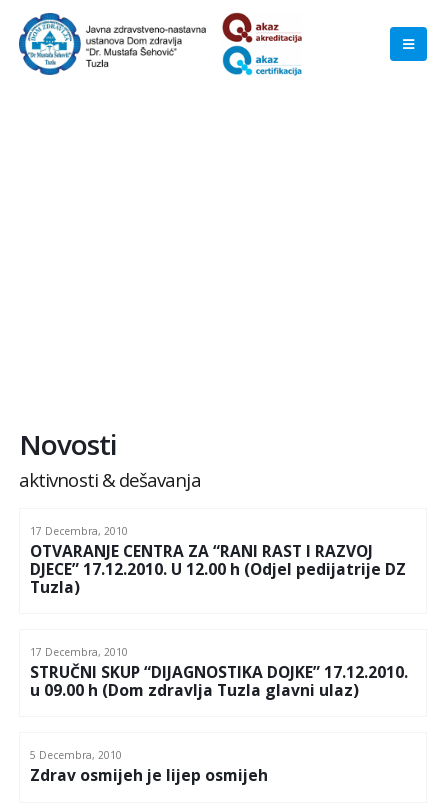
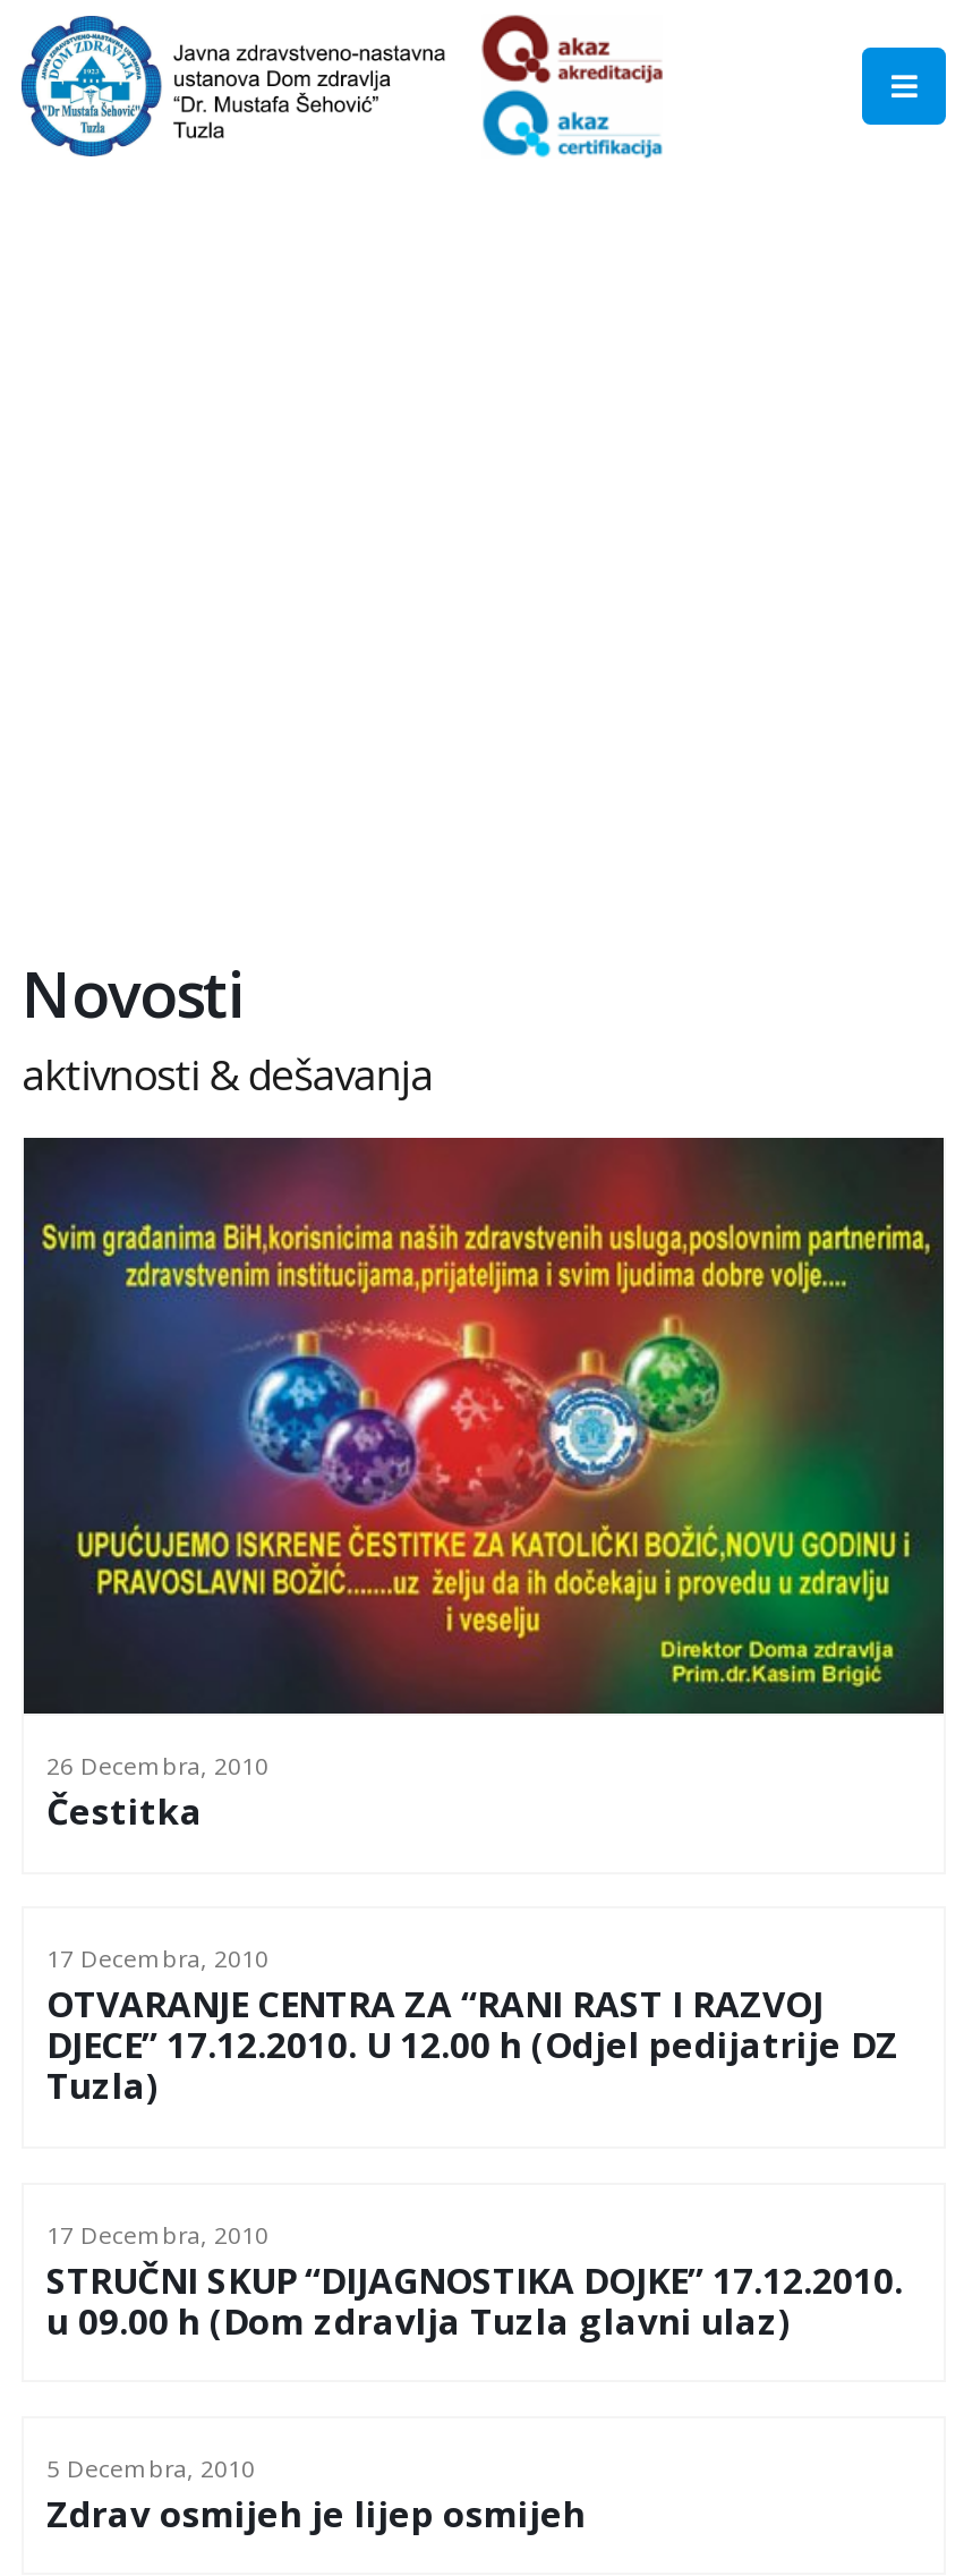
none -> [22,1136,946,1836] [image] | 26 Decembra, 2010 | Čestitka

